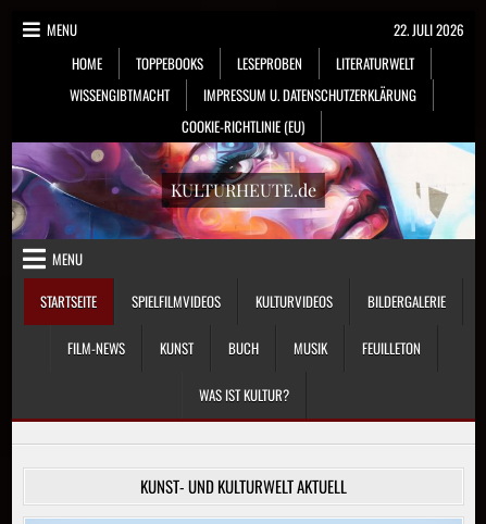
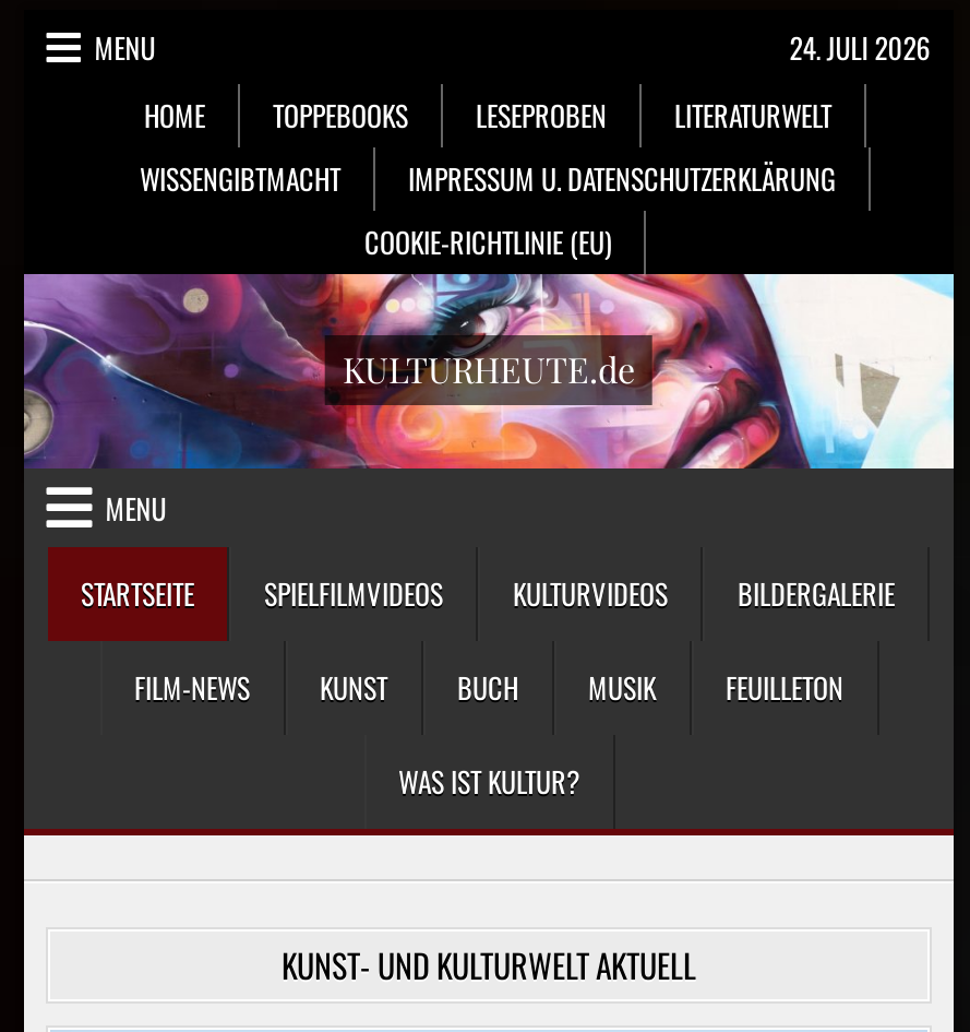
[393,18,464,40] 22. JULI 2026 -> [790,25,931,69] 24. JULI 2026

